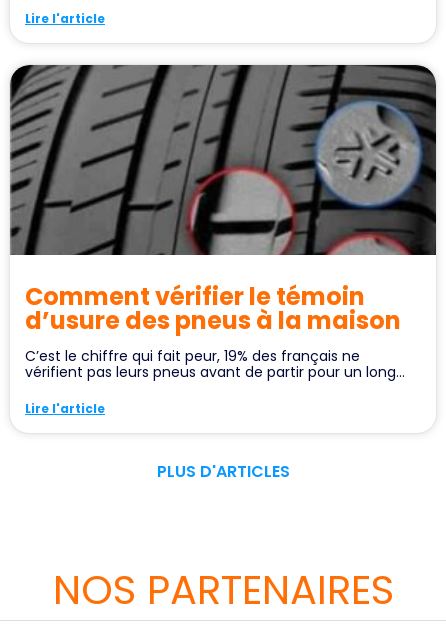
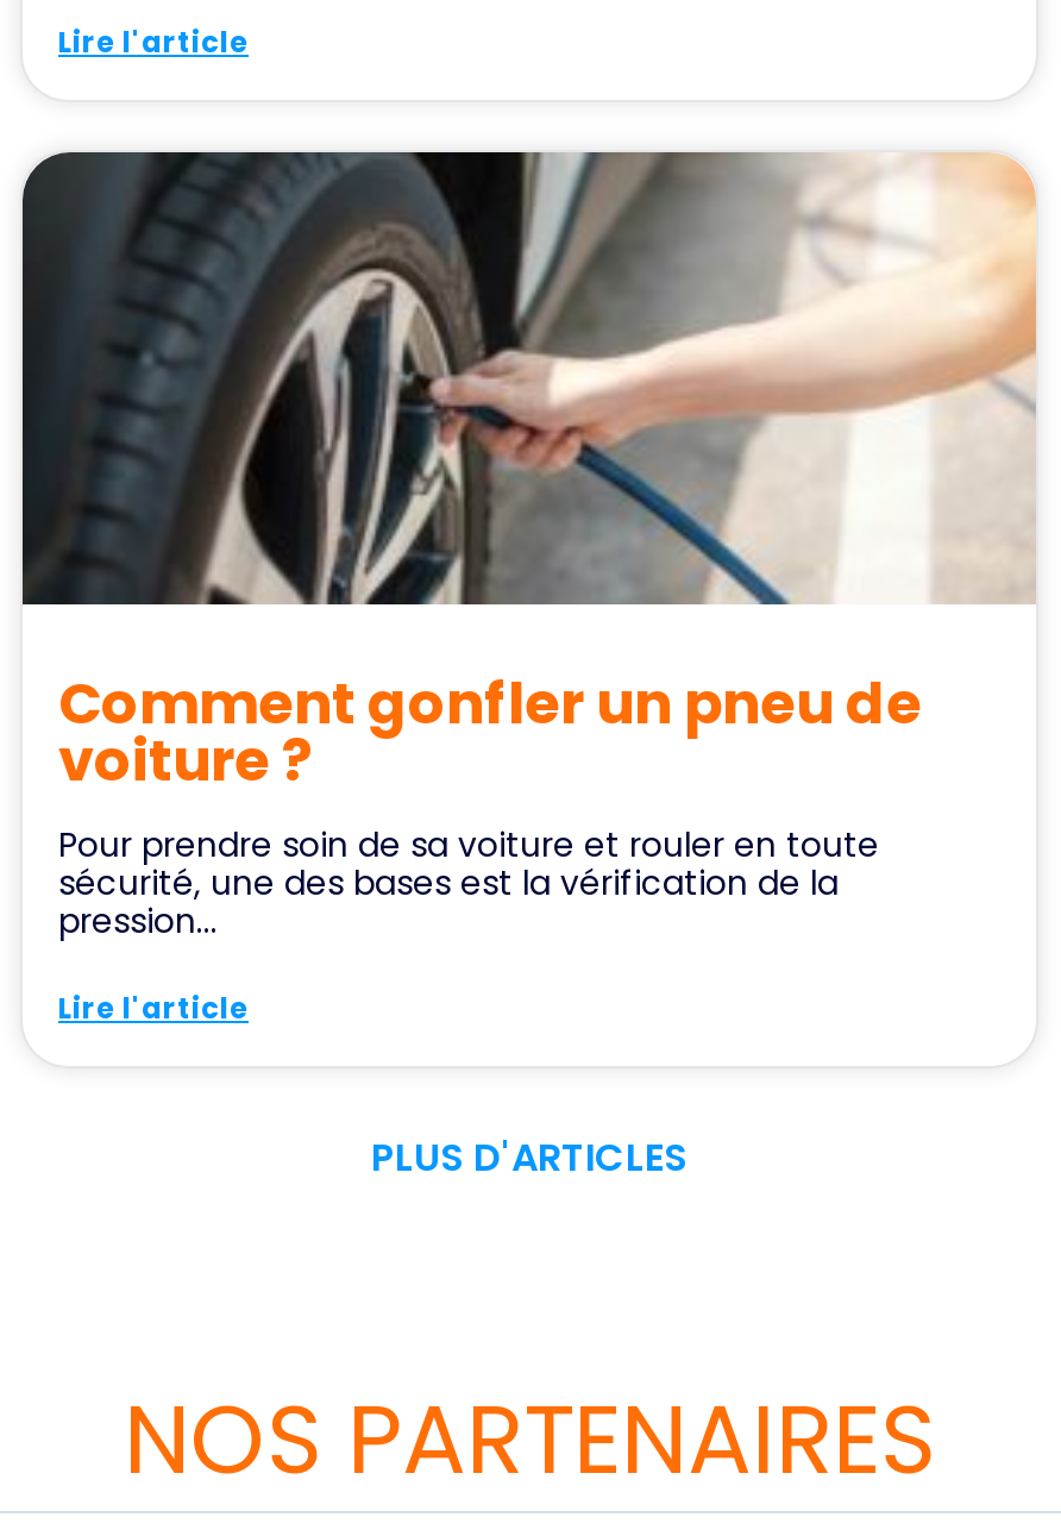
[10,64,437,382] [image] | Comment vérifier le témoin | d’usure des pneus à la maison | C’est le chiffre qui fait peur, 19% des français ne | vérifient pas leurs pneus avant de partir pour un long... -> [23,152,1036,944] [image] | Comment gonfler un pneu de | voiture ? | Pour prendre soin de sa voiture et rouler en toute | sécurité, une des bases est la vérification de la | pression...

